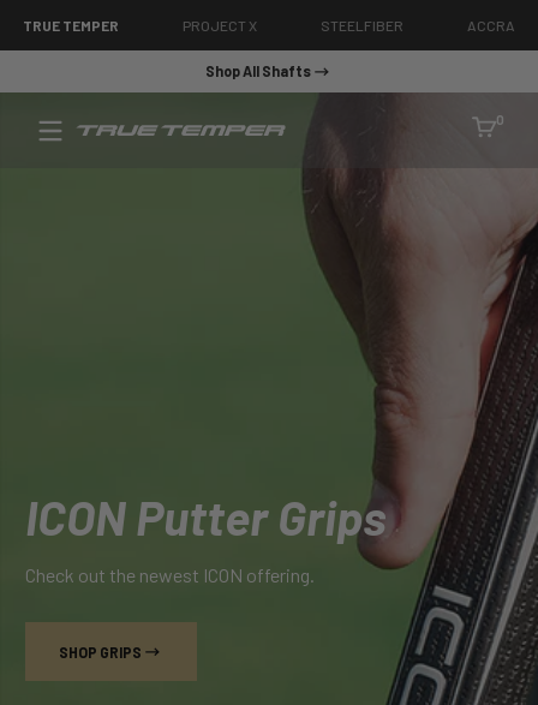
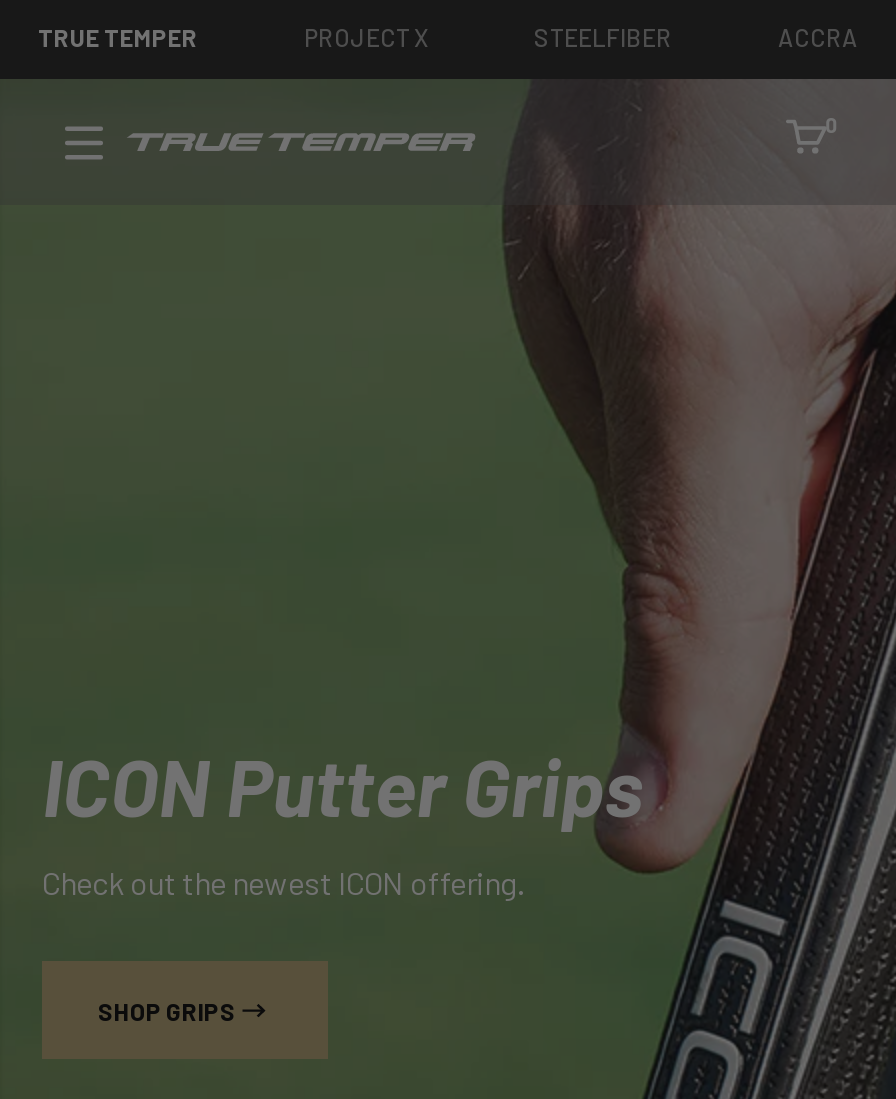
[206,62,311,79] Shop All Shafts -> none

